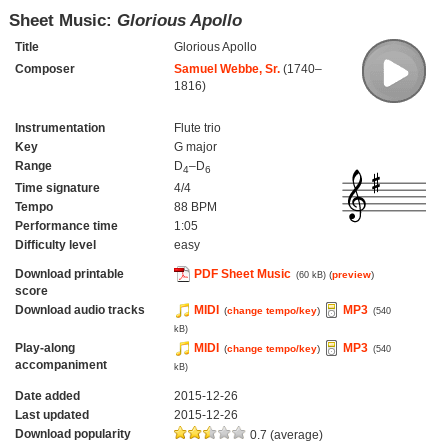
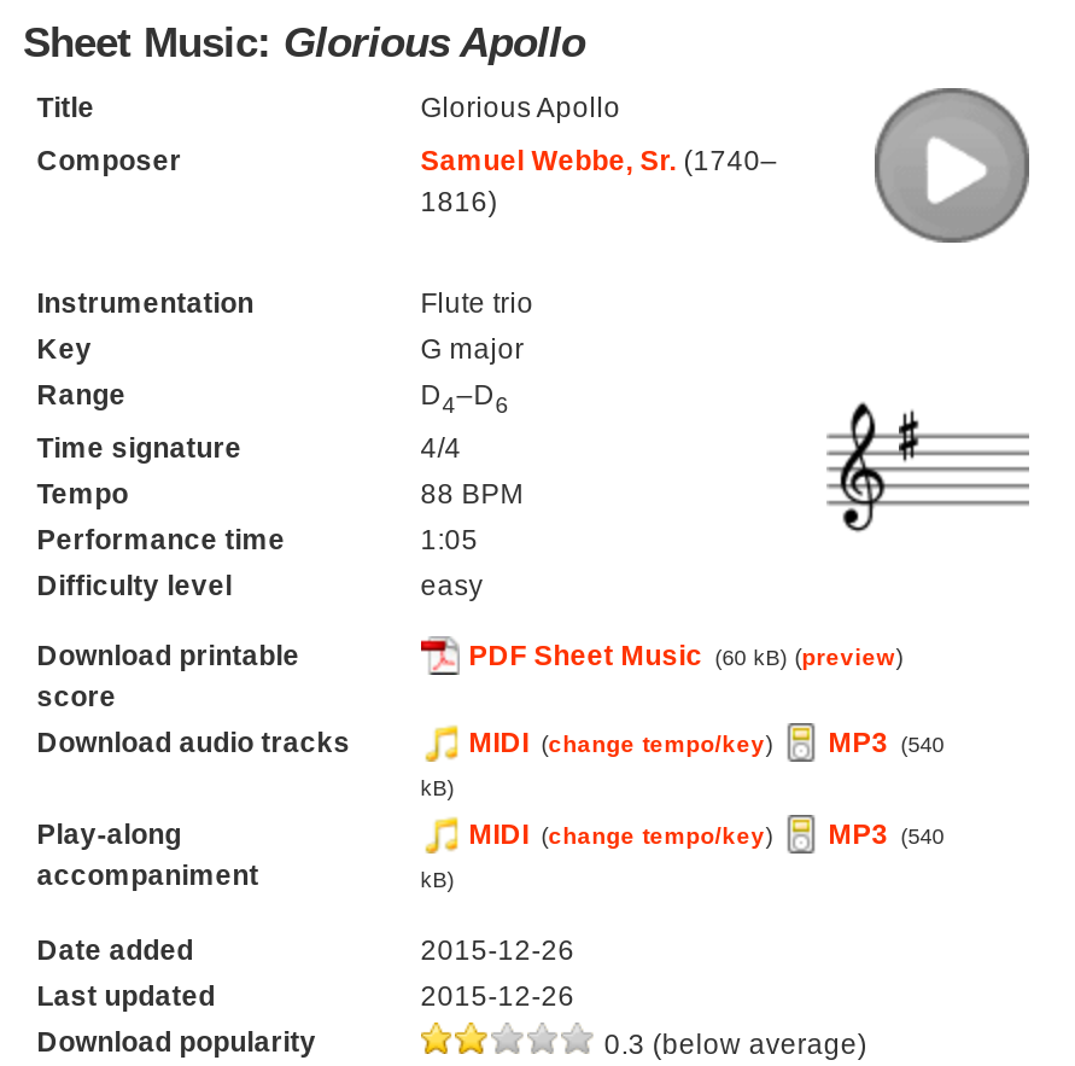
[247,429,323,441] 0.7 (average) -> [597,1029,867,1058] 0.3 (below average)

